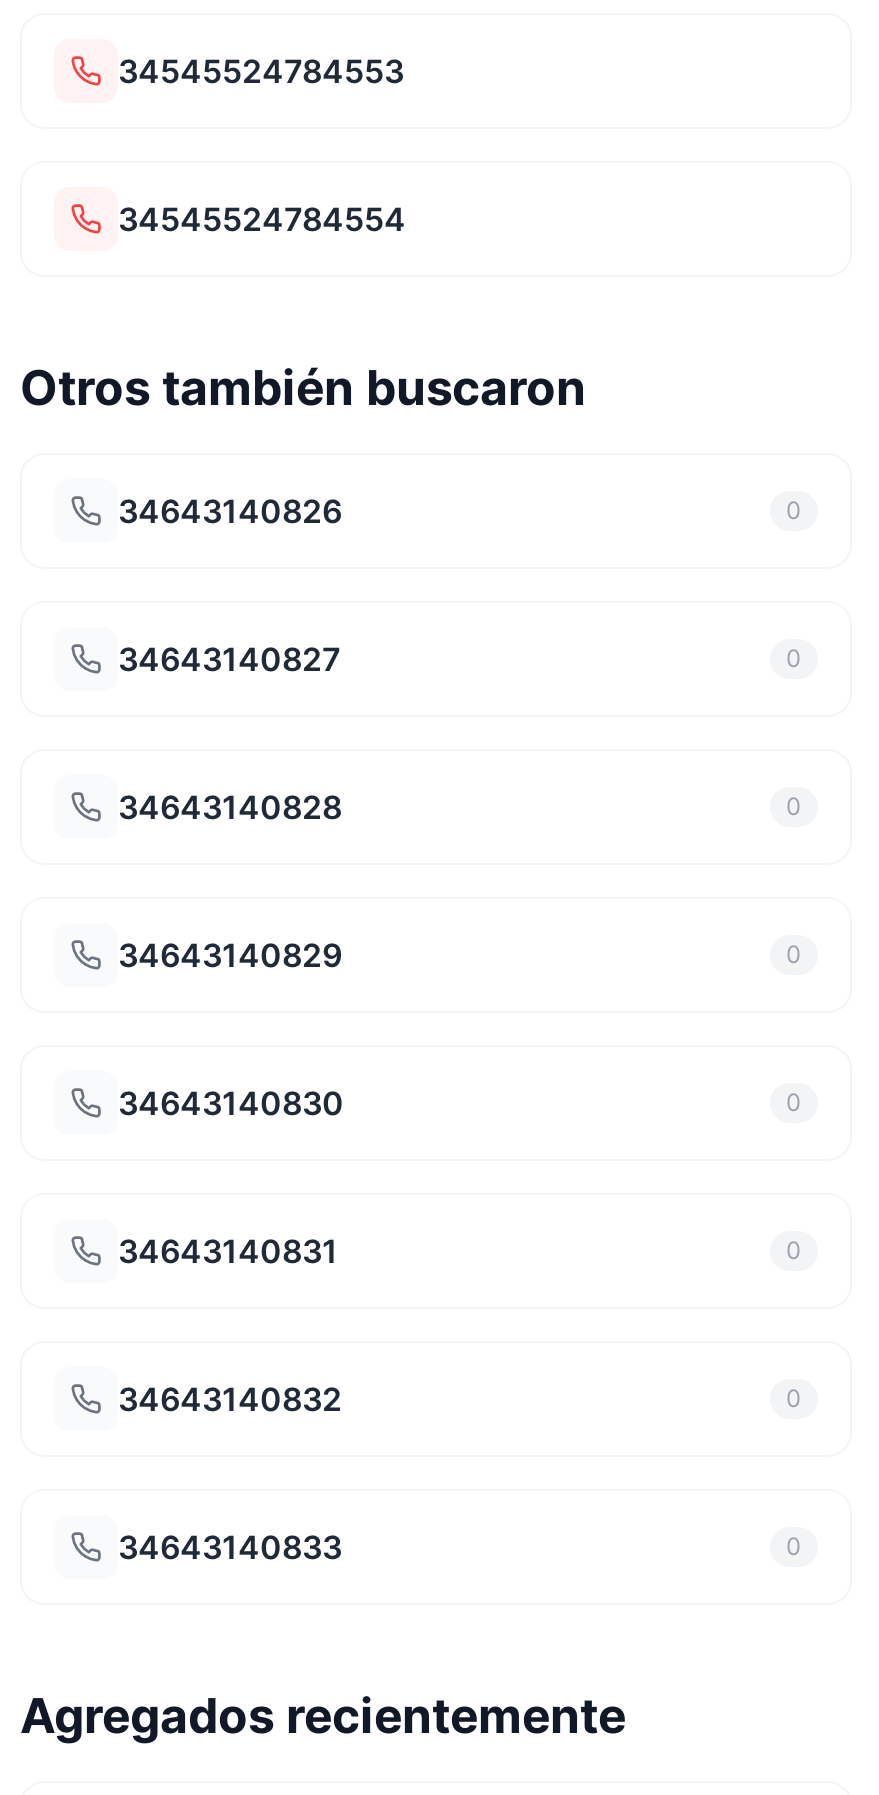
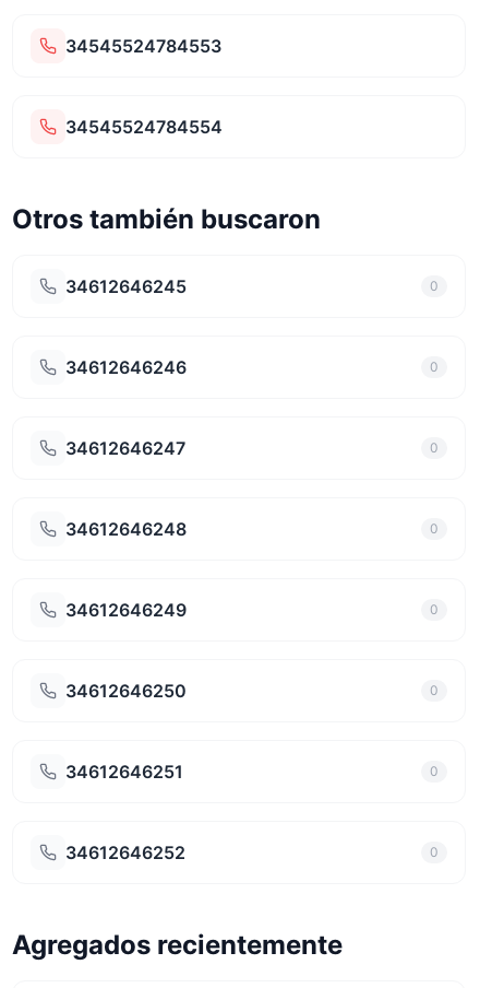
[118,491,342,531] 34643140826 -> [65,275,187,297] 34612646245
[118,639,340,679] 34643140827 -> [65,356,187,378] 34612646246
[118,787,342,827] 34643140828 -> [65,437,185,459] 34612646247
[118,935,342,975] 34643140829 -> [65,518,187,540] 34612646248
[118,1083,344,1123] 34643140830 -> [65,599,187,621] 34612646249
[118,1231,338,1271] 34643140831 -> [65,680,187,702] 34612646250
[118,1379,342,1419] 34643140832 -> [65,761,183,783] 34612646251
[118,1527,342,1567] 34643140833 -> [65,842,185,863] 34612646252

